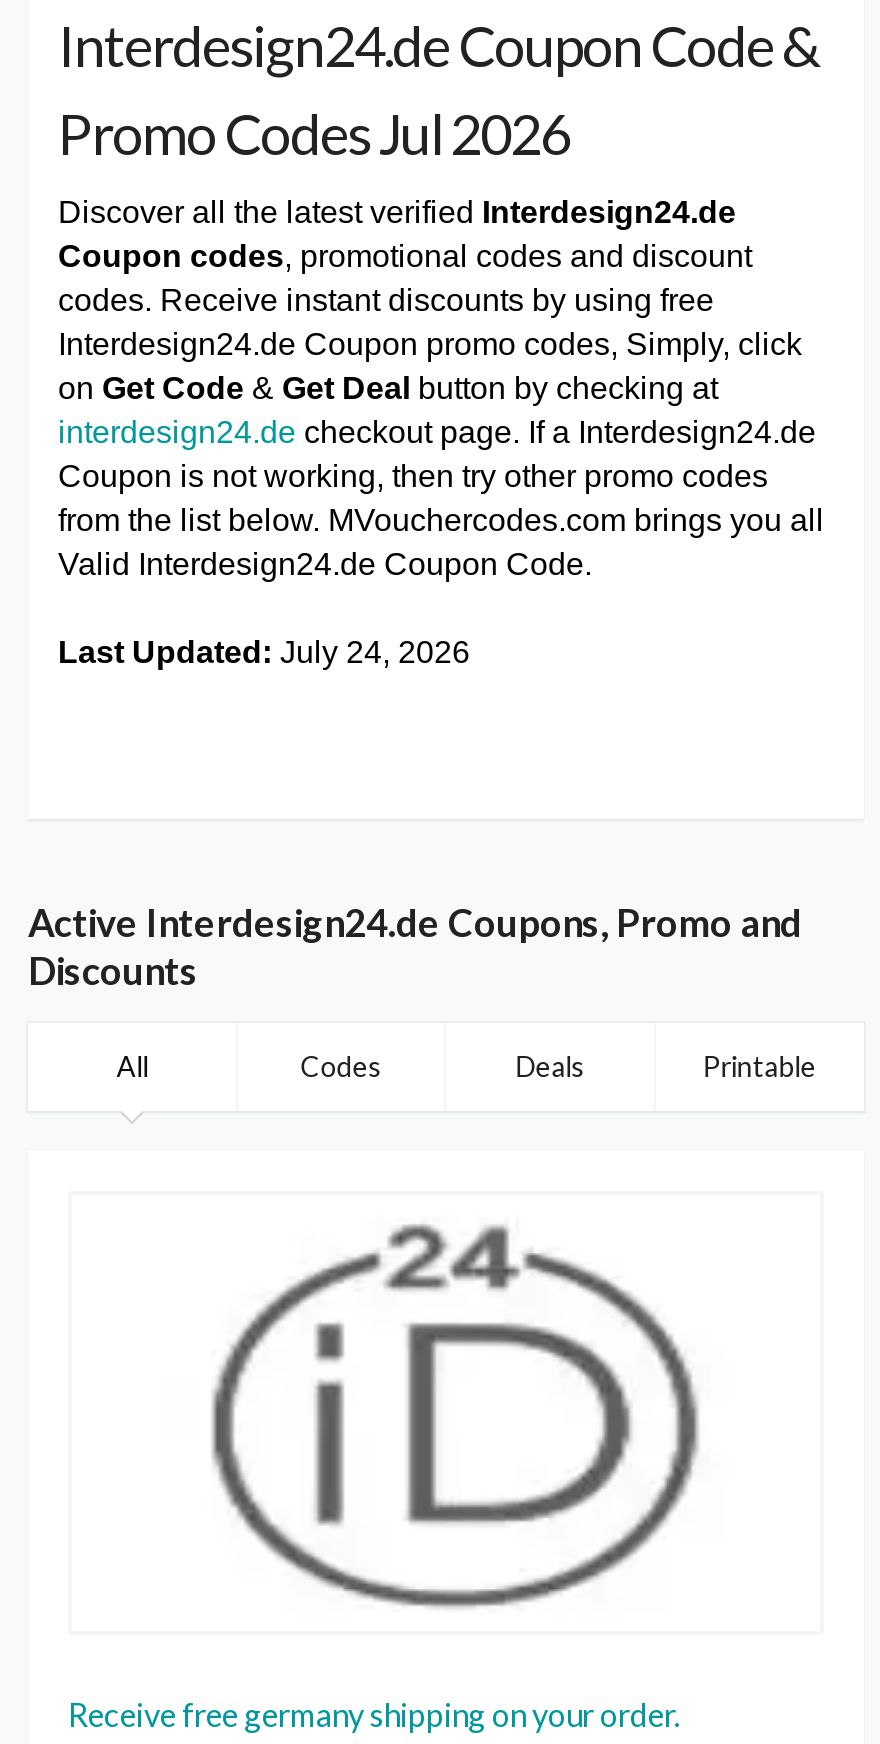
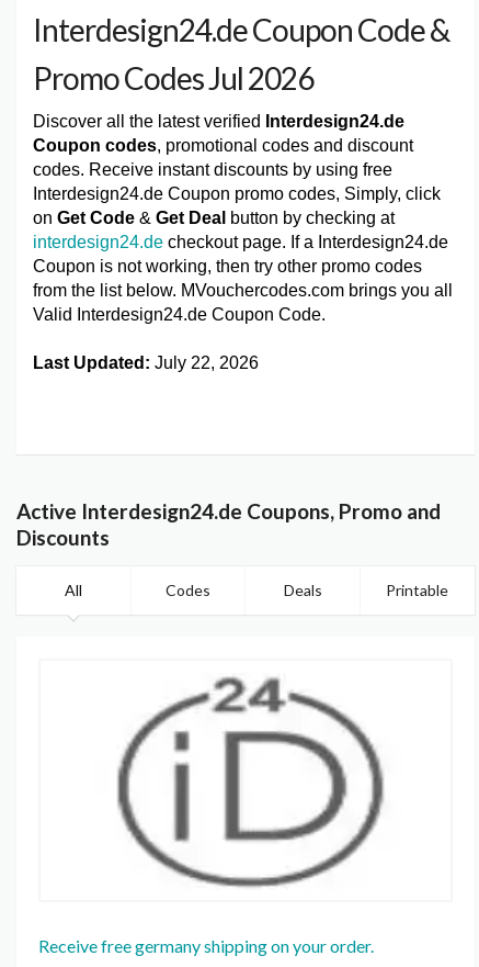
[58,634,470,668] Last Updated: July 24, 2026 -> [33,353,259,372] Last Updated: July 22, 2026

